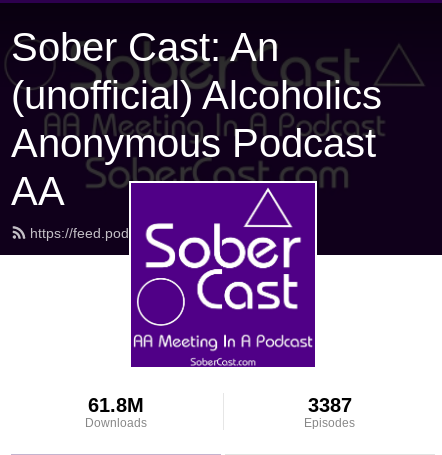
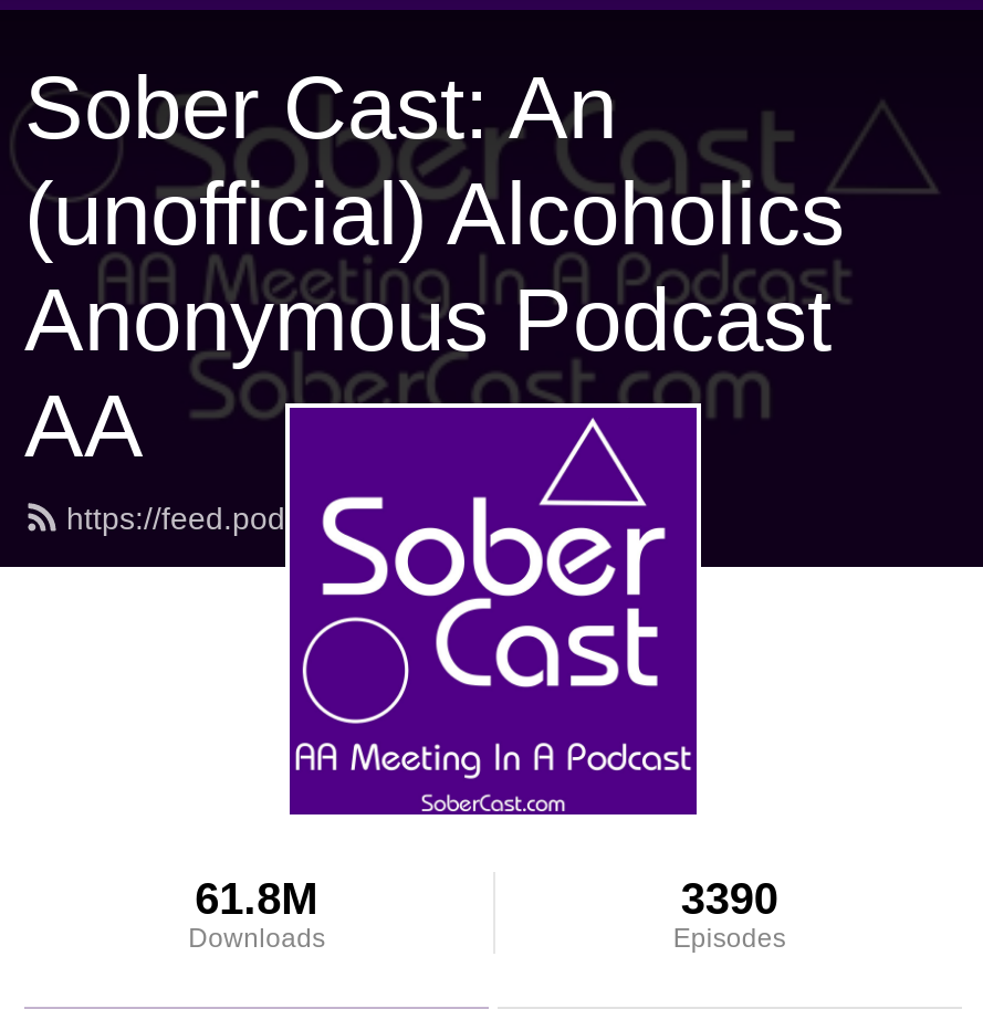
[308,394,352,416] 3387 -> [681,874,778,923] 3390

